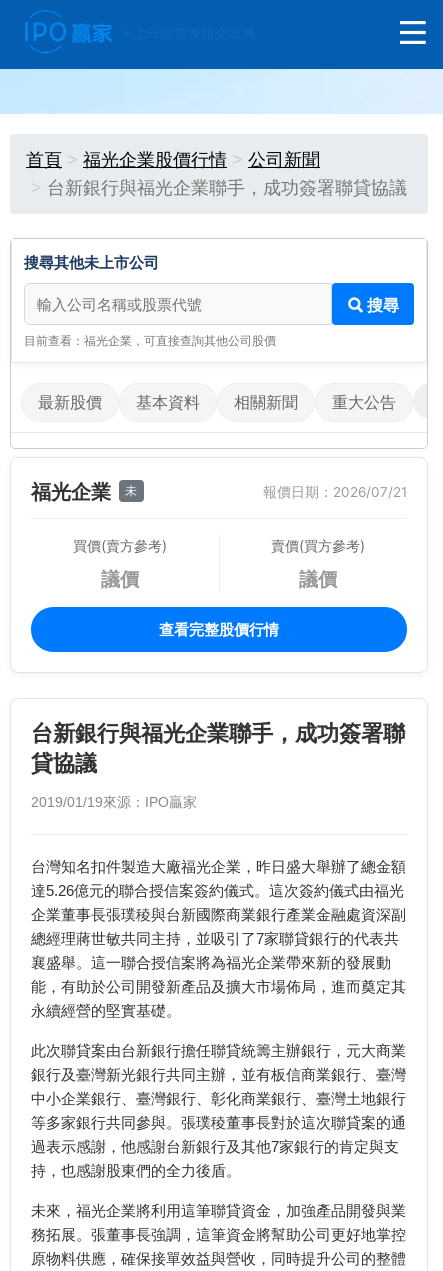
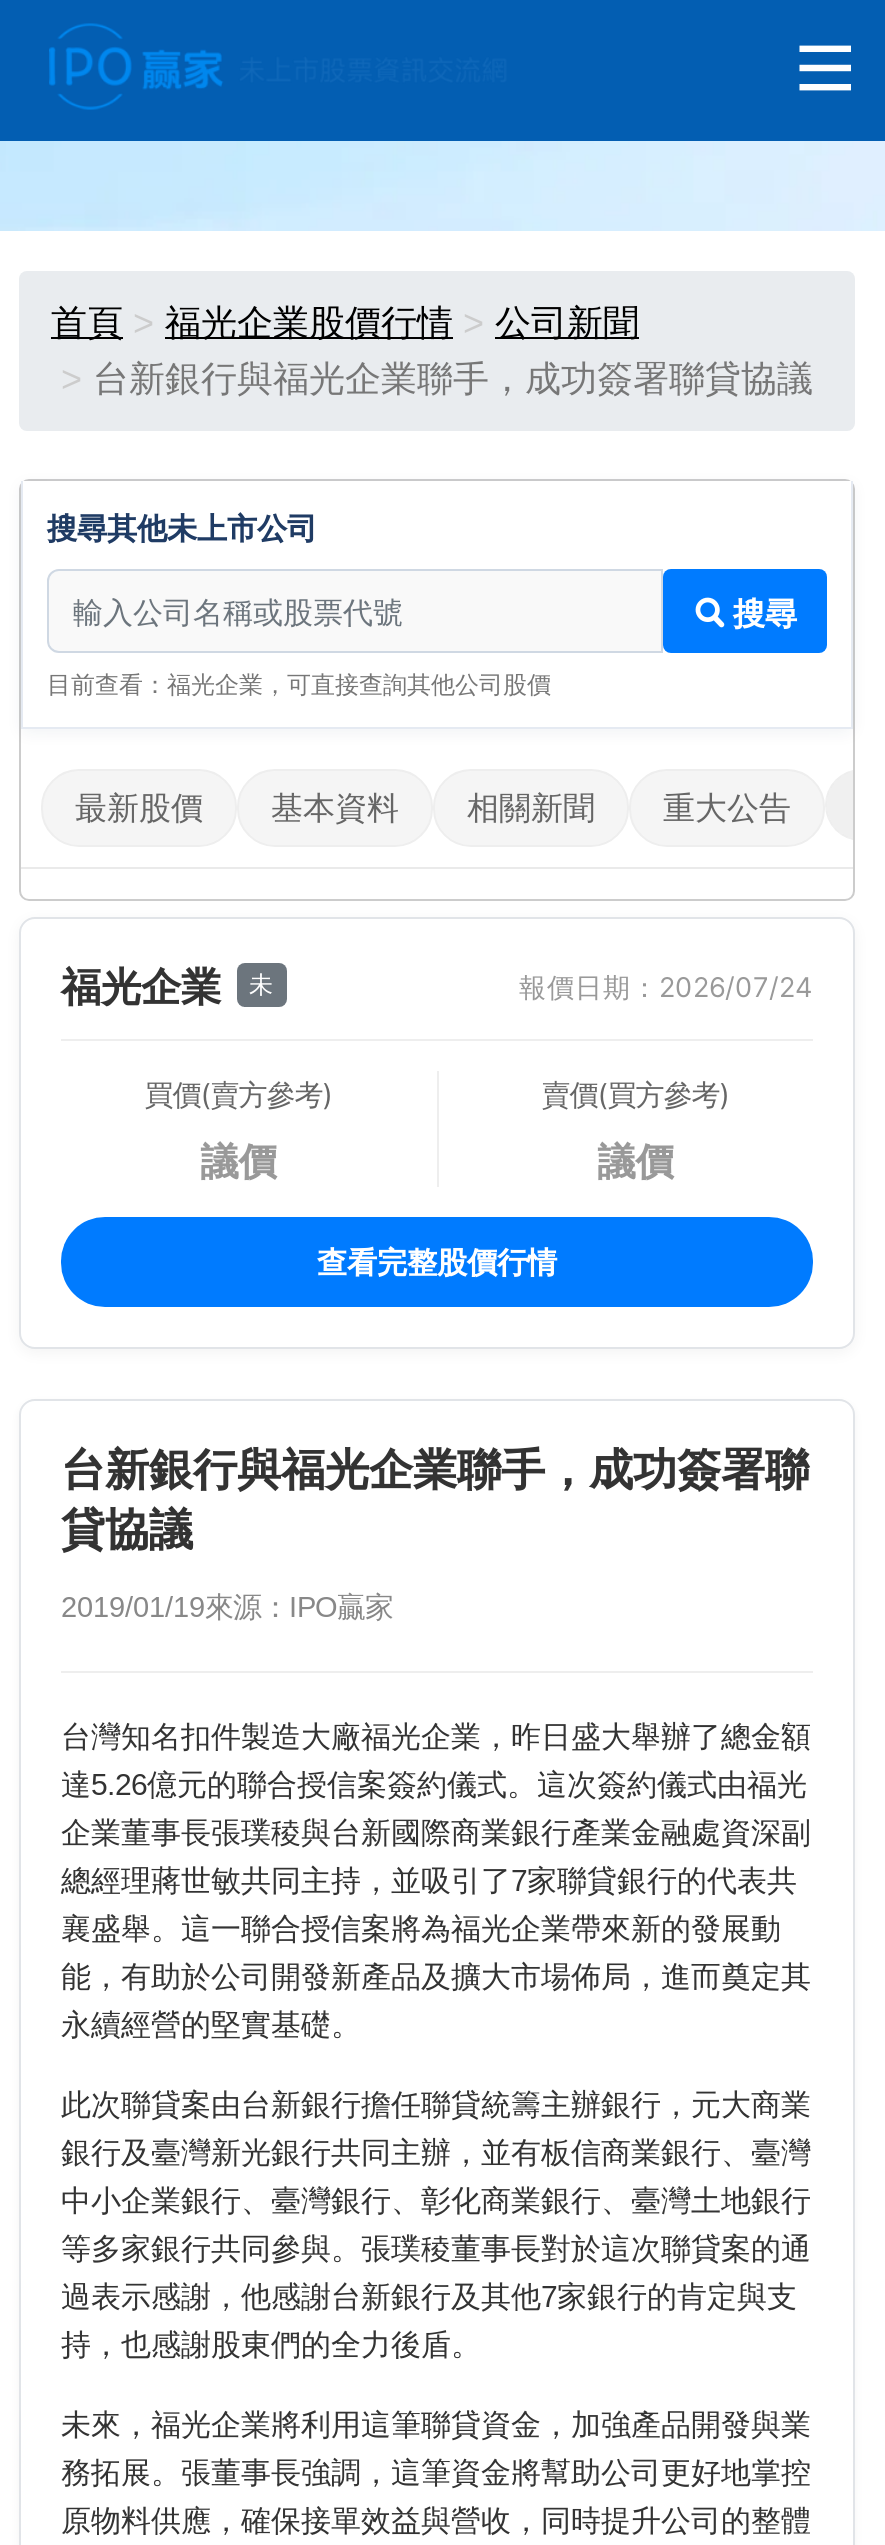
[263,484,407,500] 報價日期：2026/07/21 -> [519,971,813,1003] 報價日期：2026/07/24

